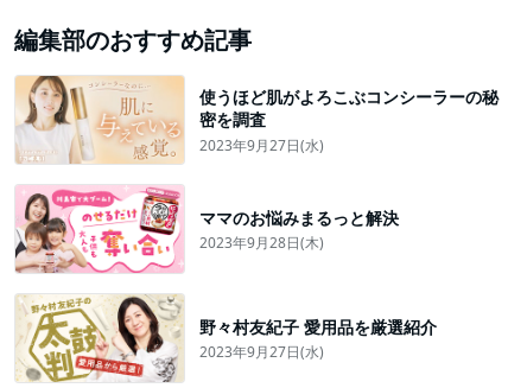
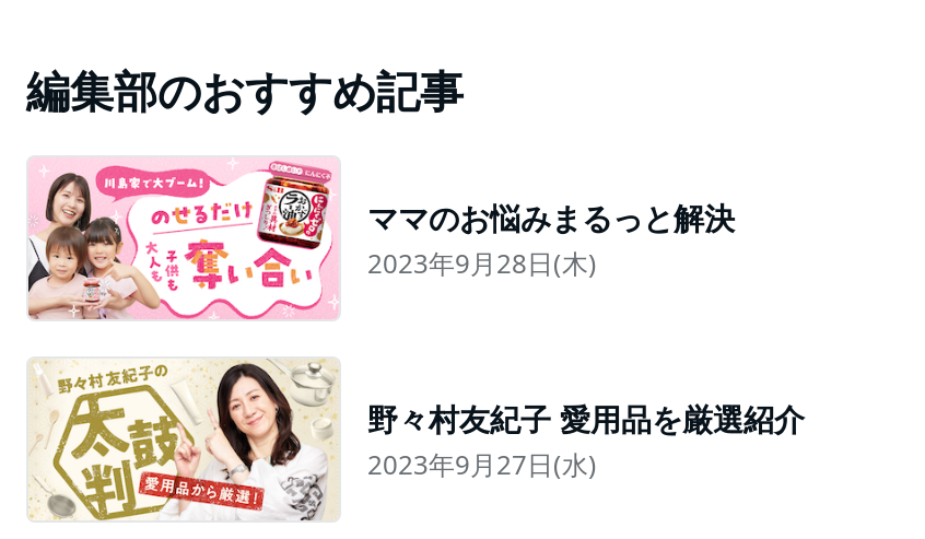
[15,75,499,164] [image] | 使うほど肌がよろこぶコンシーラーの秘 | 密を調査 | 2023年9月27日(水) -> none

